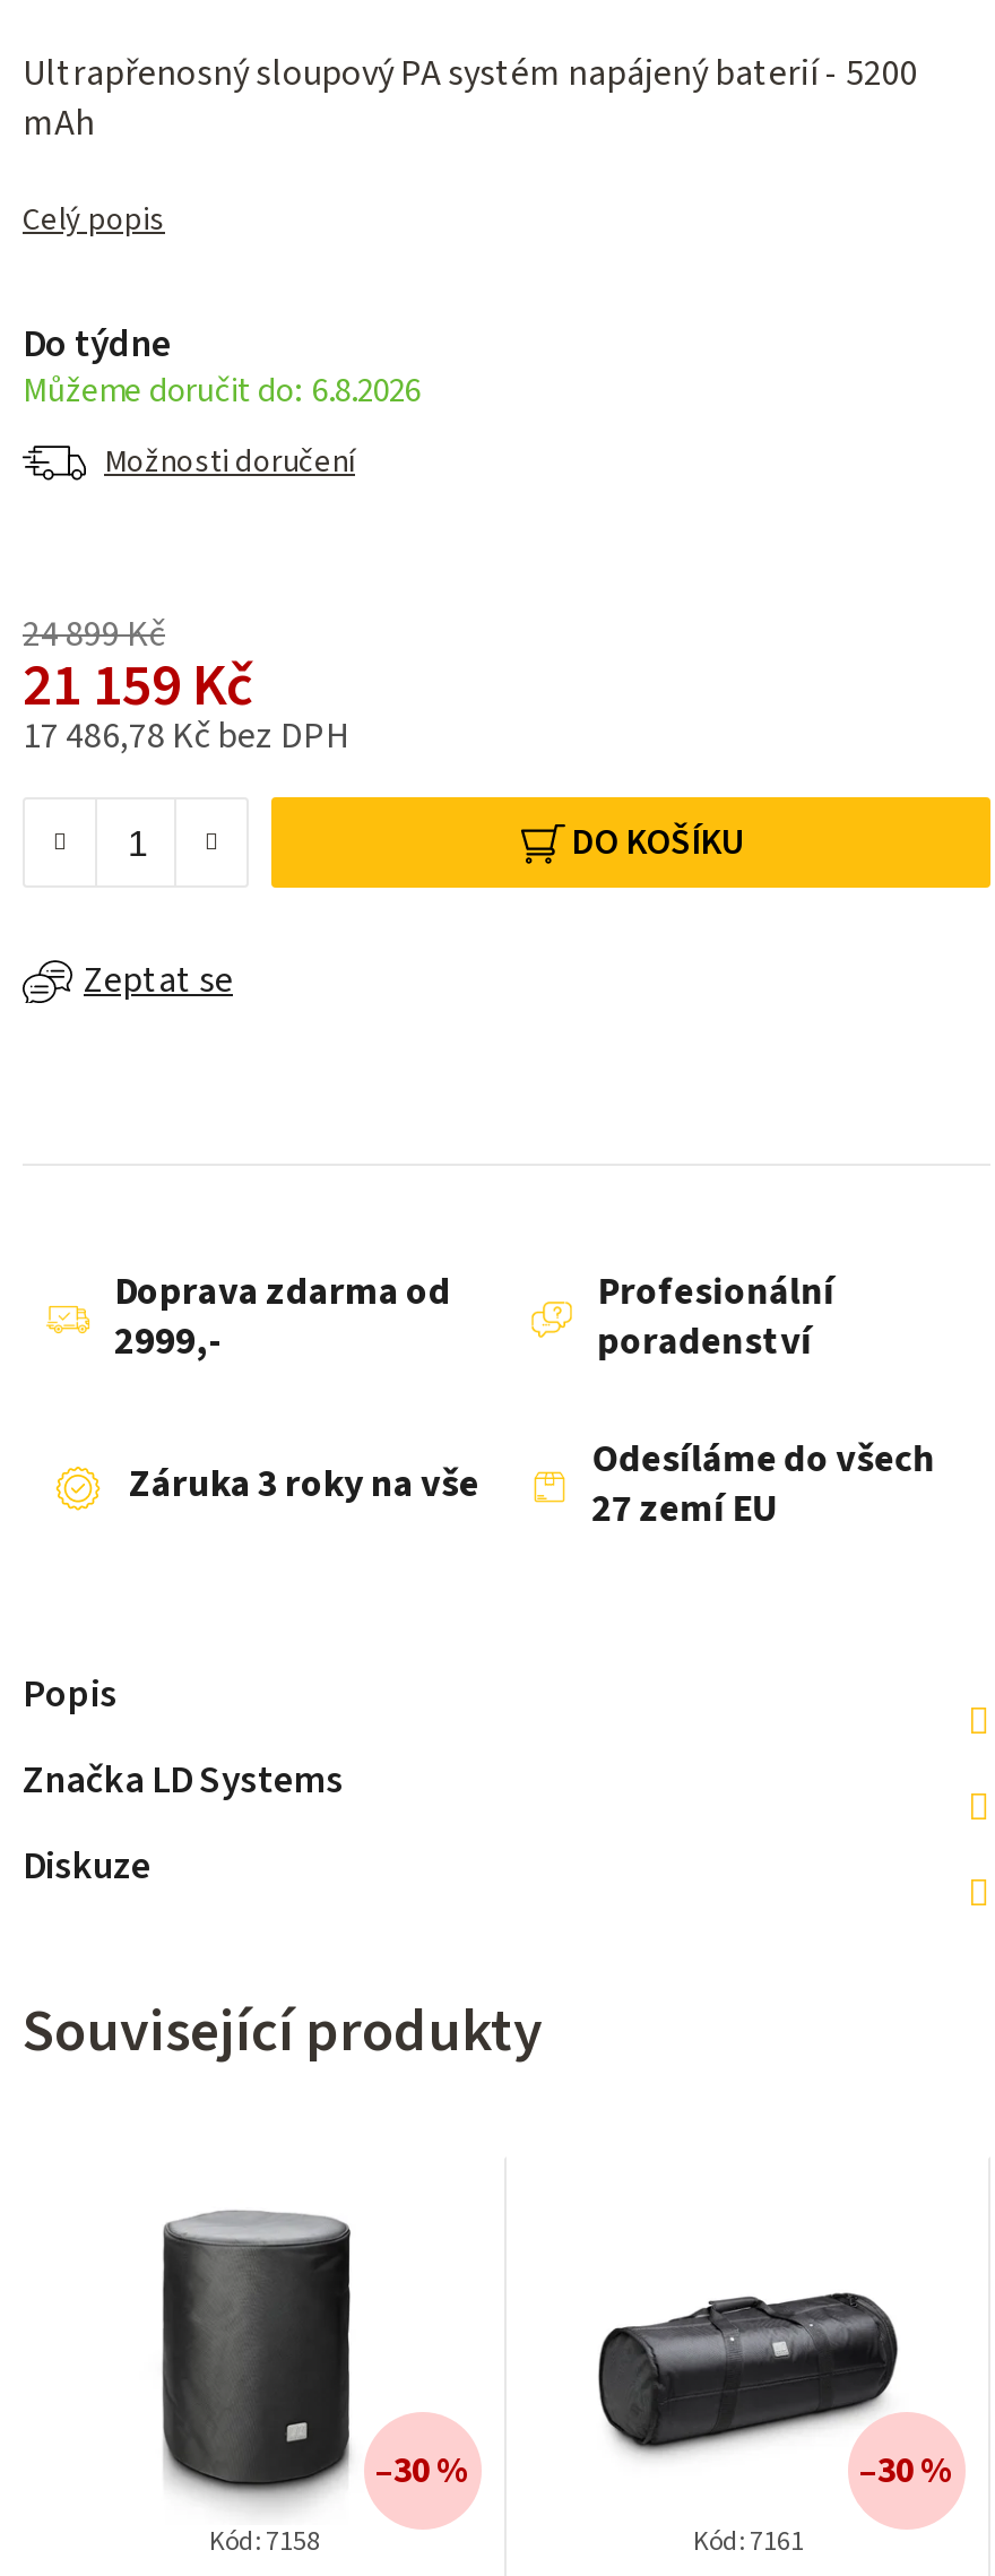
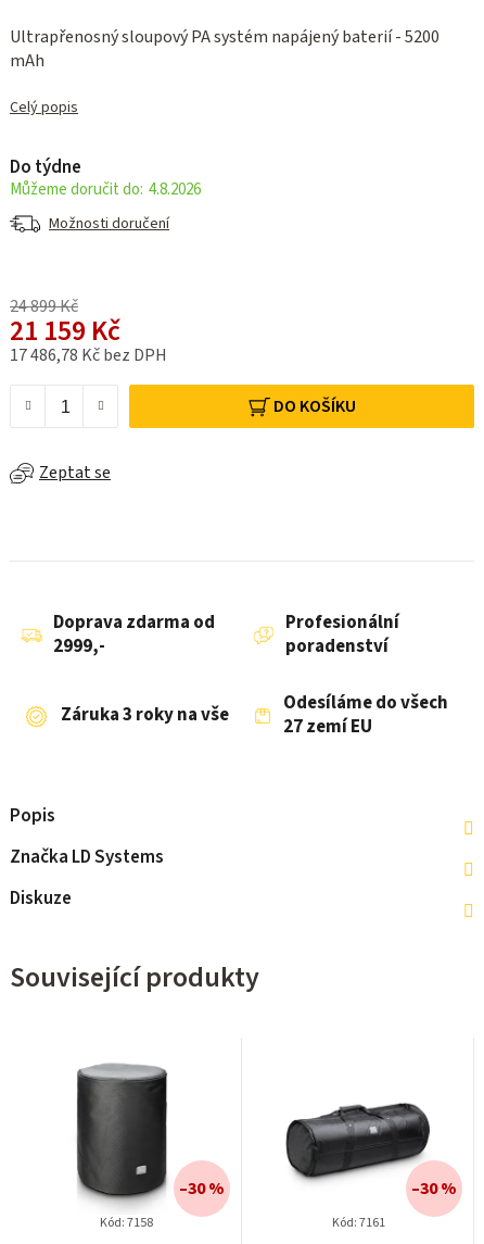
[305,368,421,415] 6.8.2026 -> [145,178,201,201] 4.8.2026

